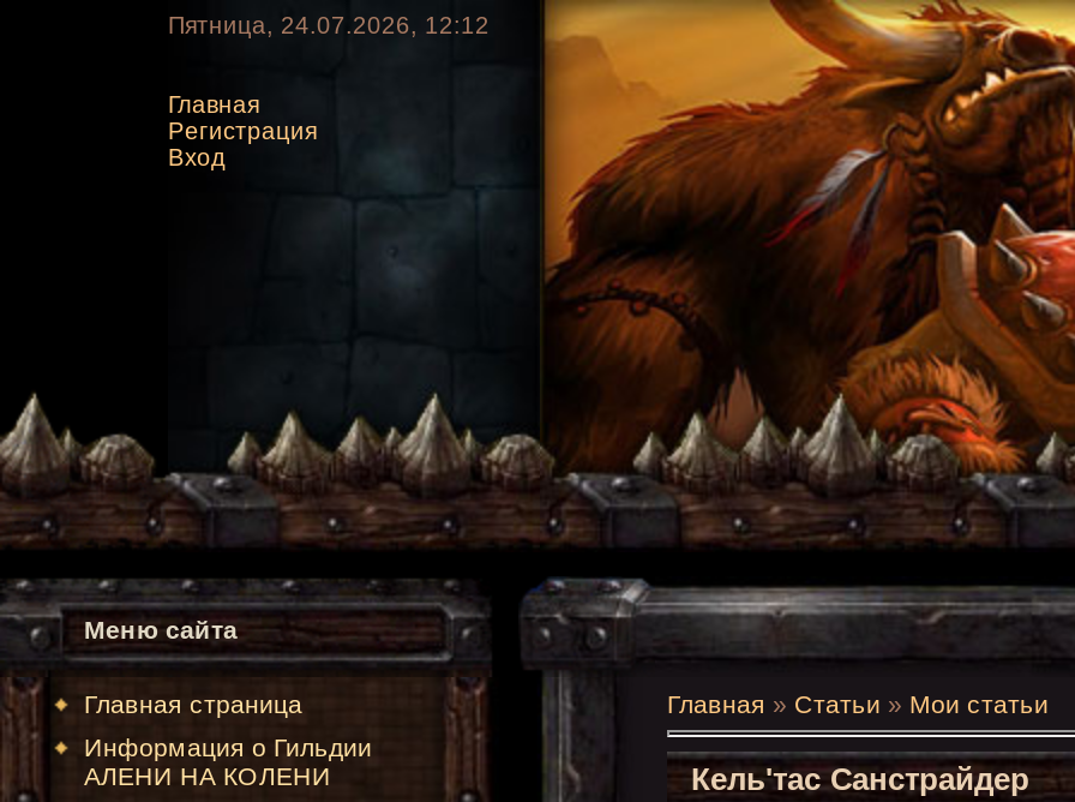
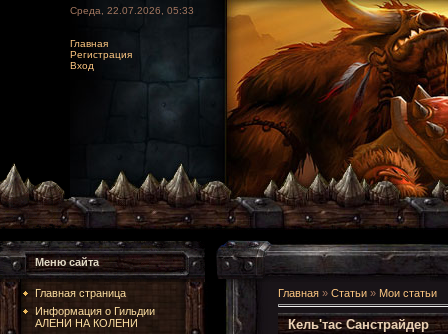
[168,12,490,38] Пятница, 24.07.2026, 12:12 -> [70,5,194,16] Среда, 22.07.2026, 05:33

